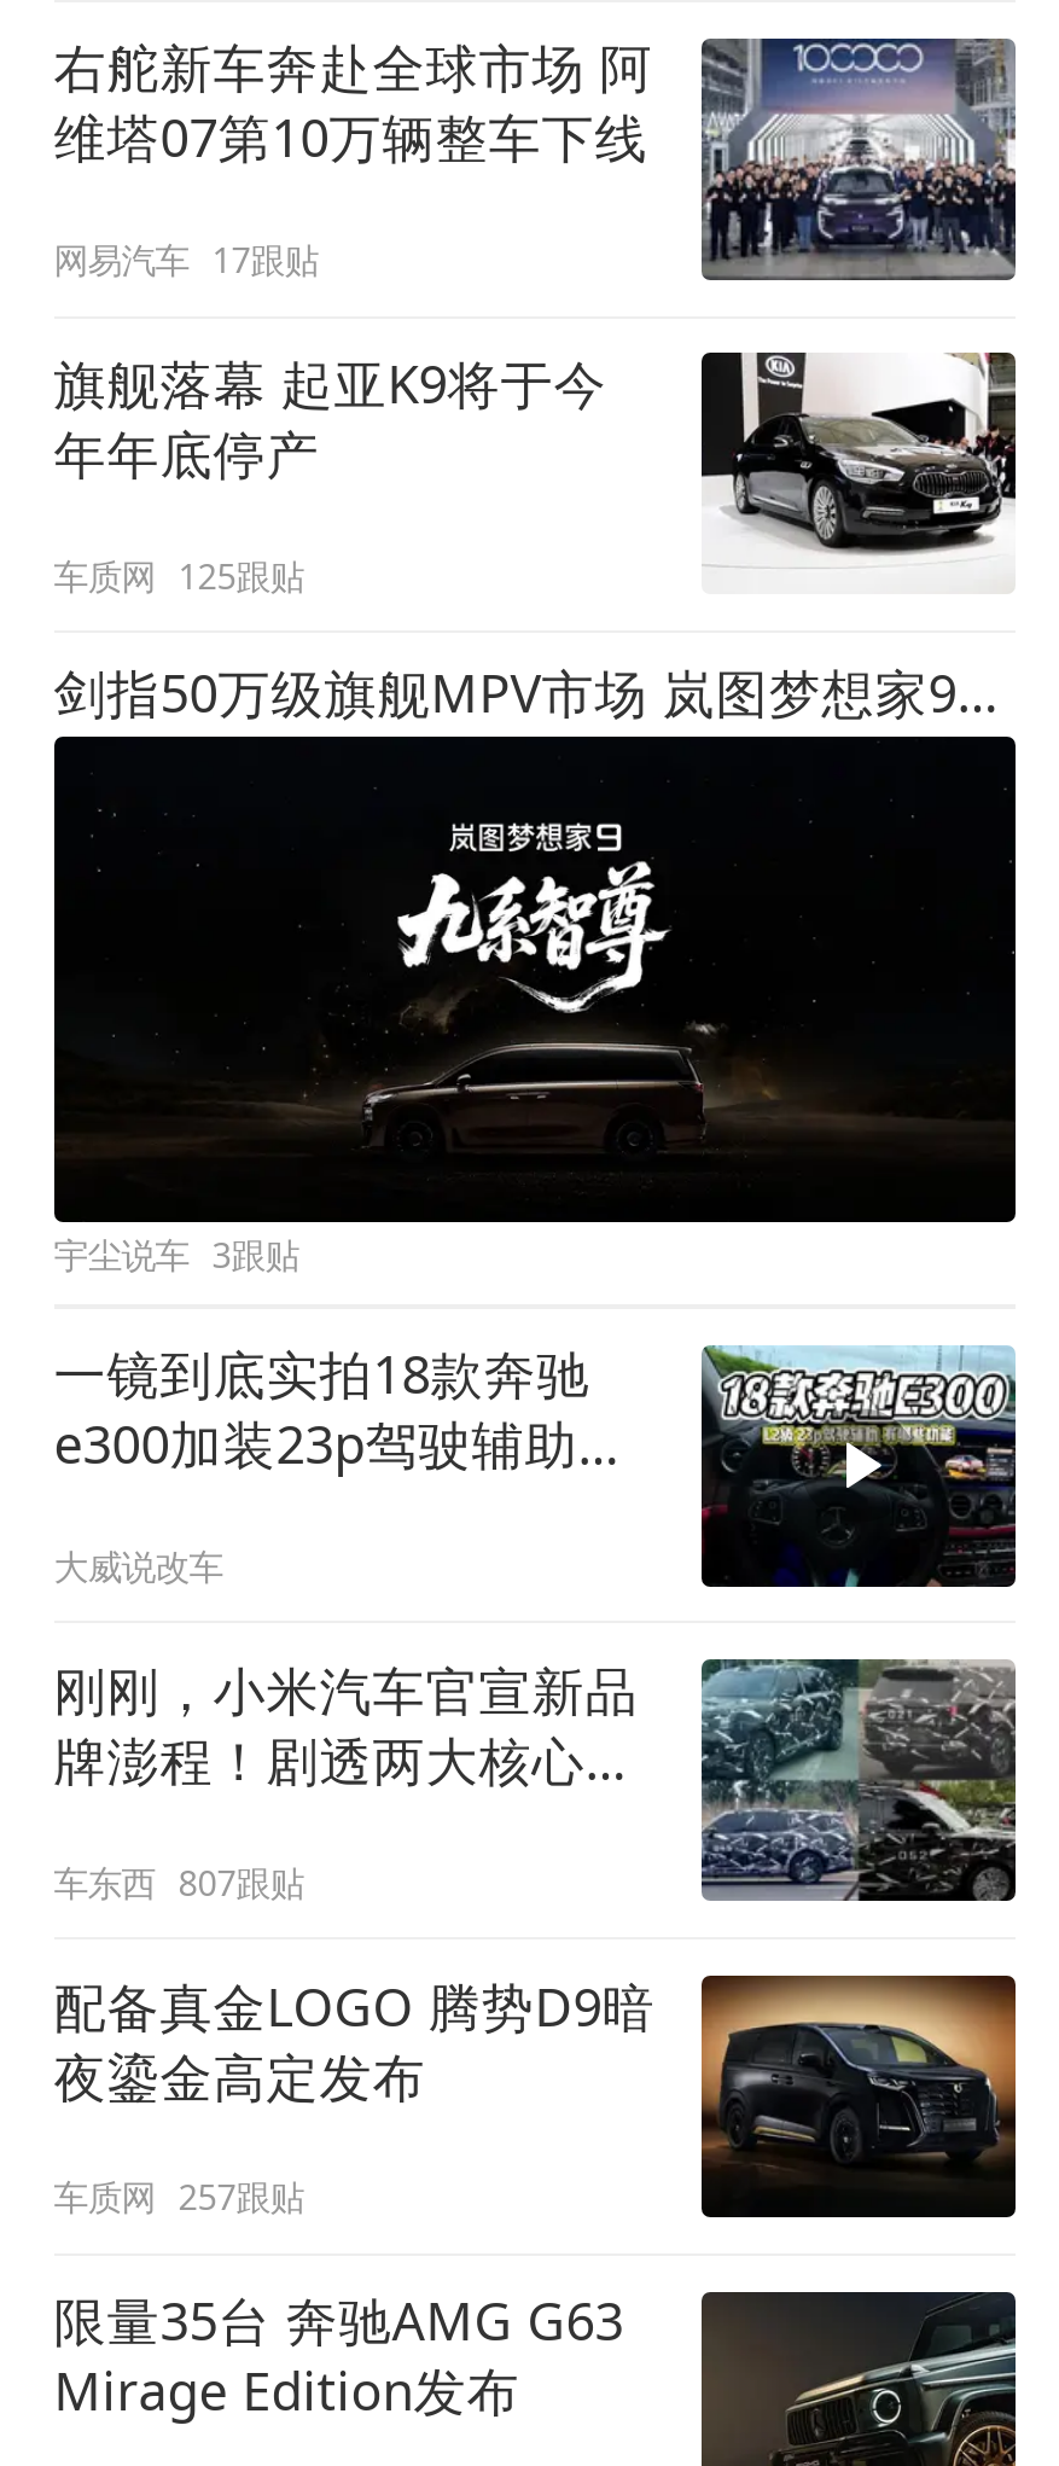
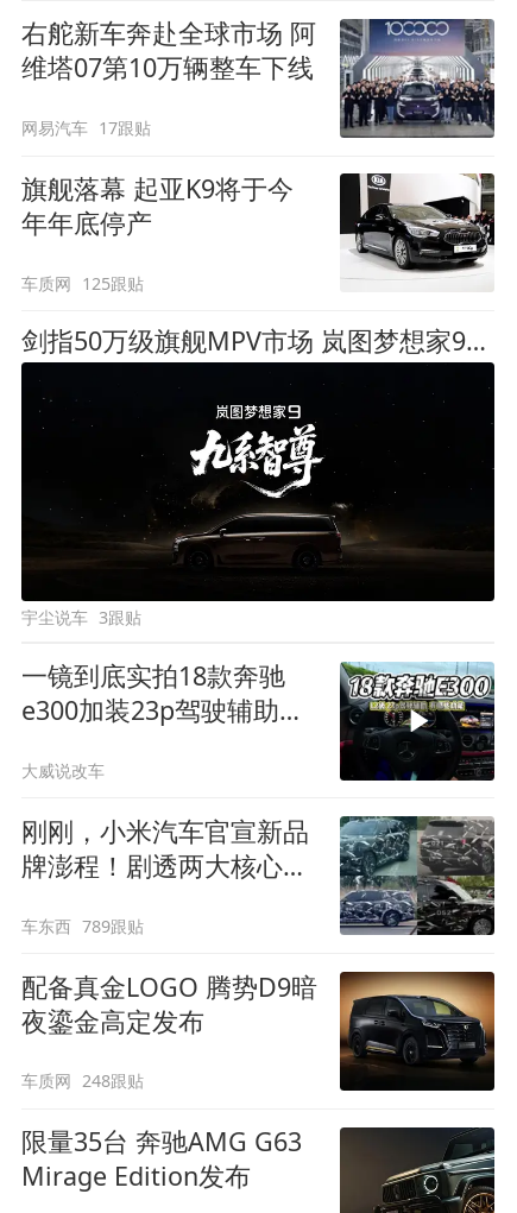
[54,1859,304,1904] 车东西 807跟贴 -> [21,914,144,937] 车东西 789跟贴
[54,2174,304,2220] 车质网 257跟贴 -> [21,1069,144,1092] 车质网 248跟贴

